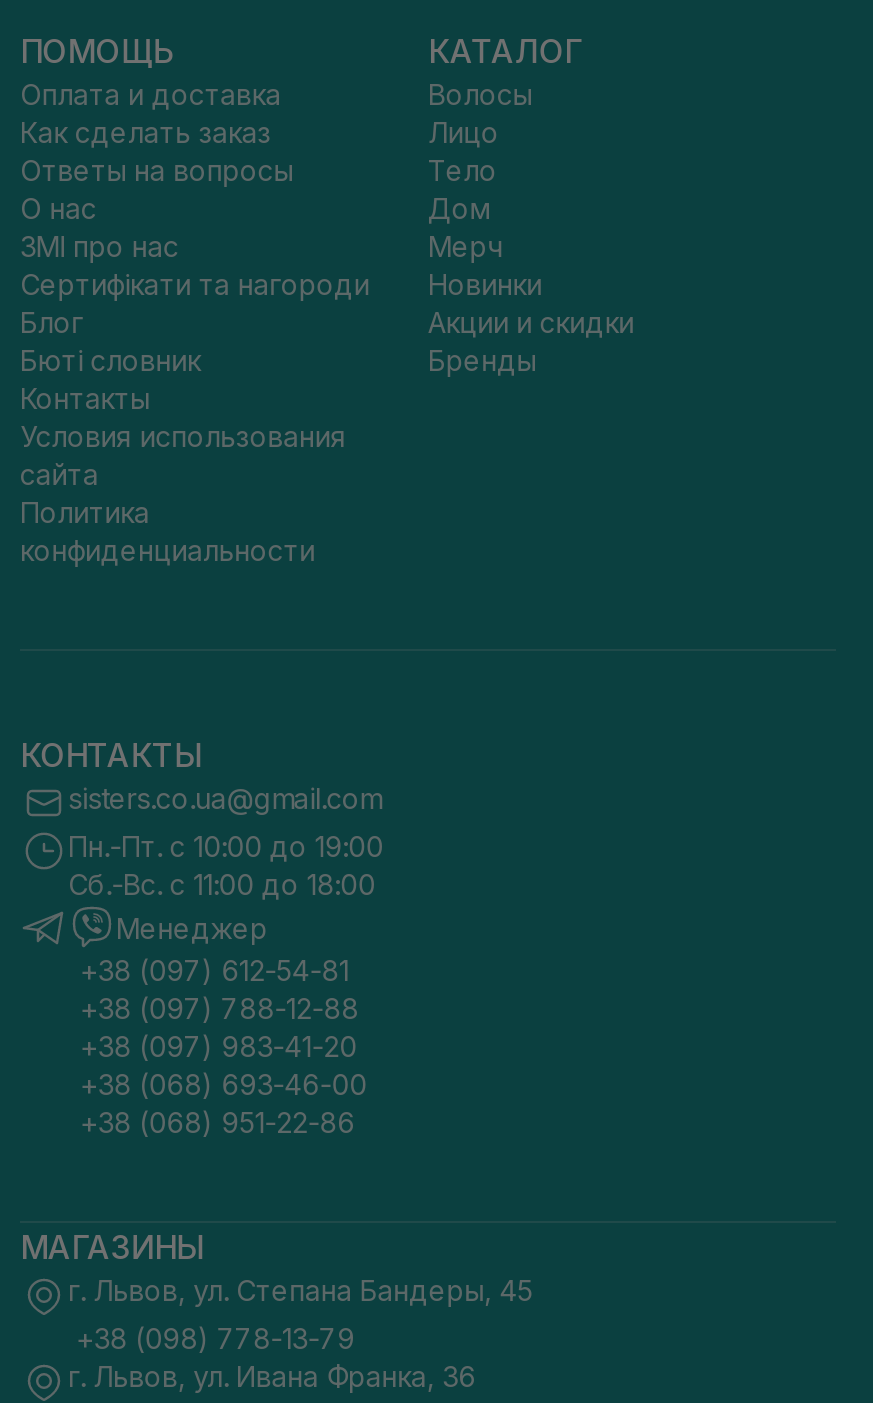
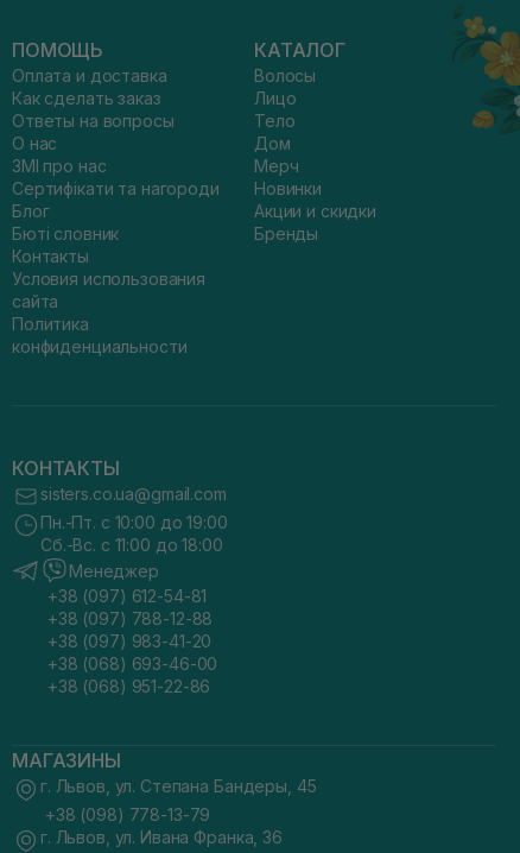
none -> [452,7,516,133] [image]

